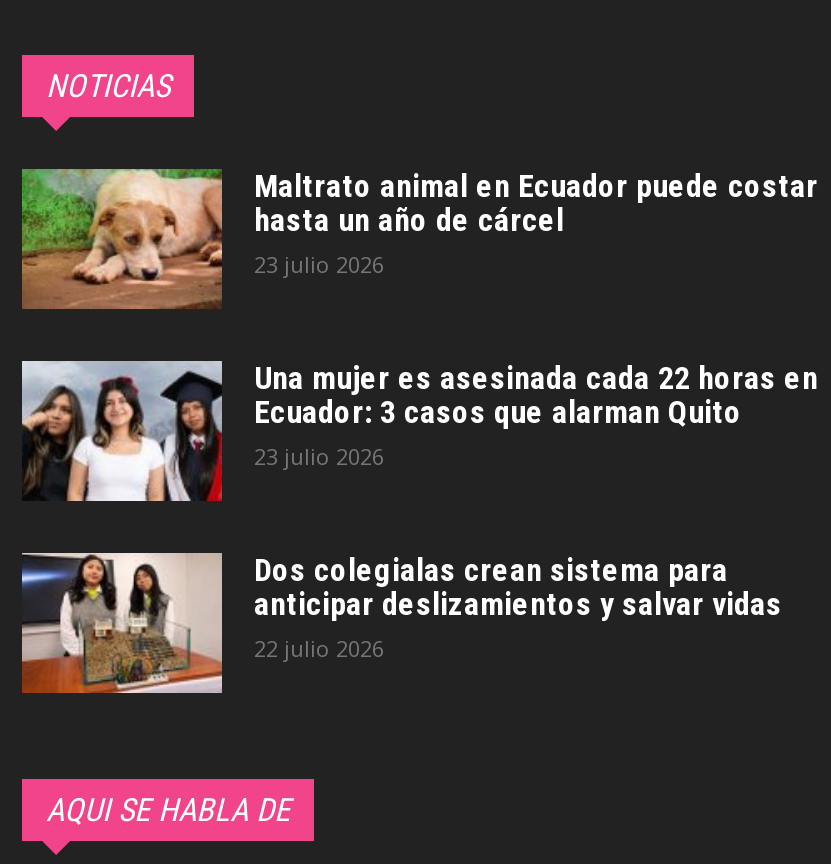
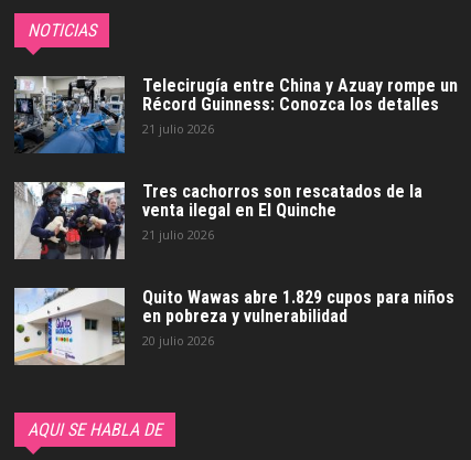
[20,167,818,310] [image] | Maltrato animal en Ecuador puede costar | hasta un año de cárcel | 23 julio 2026 -> [13,75,458,154] [image] | Telecirugía entre China y Azuay rompe un | Récord Guinness: Conozca los detalles | 21 julio 2026
[22,359,818,504] [image] | Una mujer es asesinada cada 22 horas en | Ecuador: 3 casos que alarman Quito | 23 julio 2026 -> [13,180,422,260] [image] | Tres cachorros son rescatados de la | venta ilegal en El Quinche | 21 julio 2026
[20,550,782,694] [image] | Dos colegialas crean sistema para | anticipar deslizamientos y salvar vidas | 22 julio 2026 -> [13,286,454,366] [image] | Quito Wawas abre 1.829 cupos para niños | en pobreza y vulnerabilidad | 20 julio 2026

